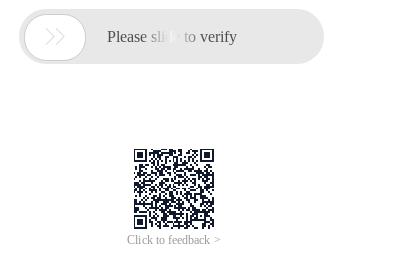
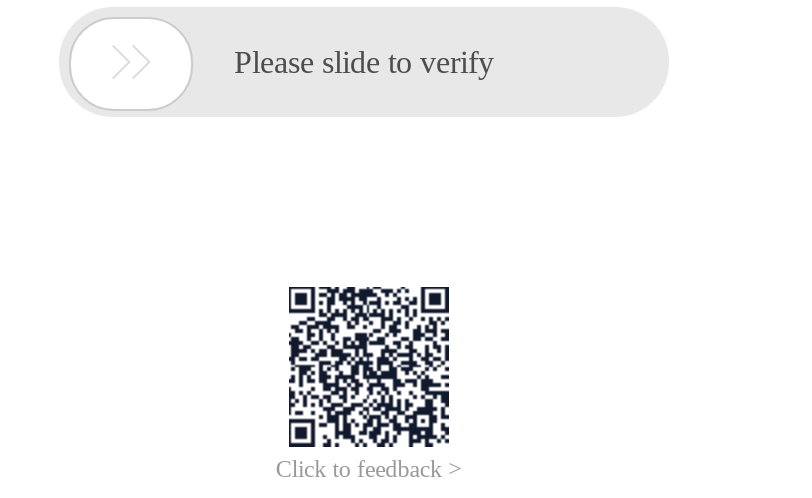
[134,149,214,230] [image] -> [289,285,451,449] [image]

